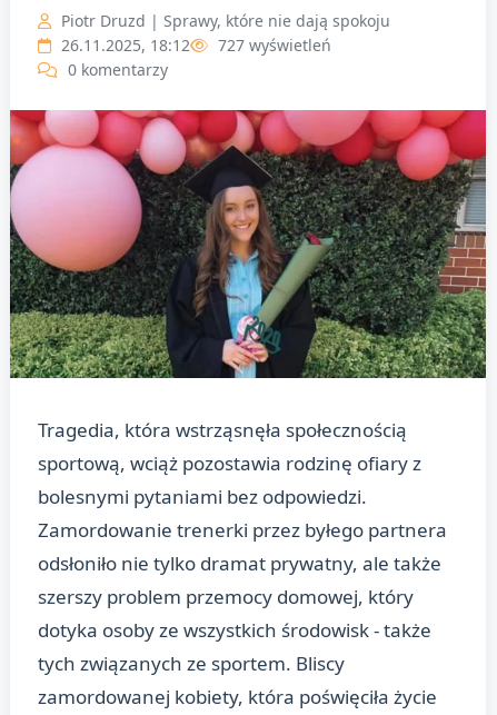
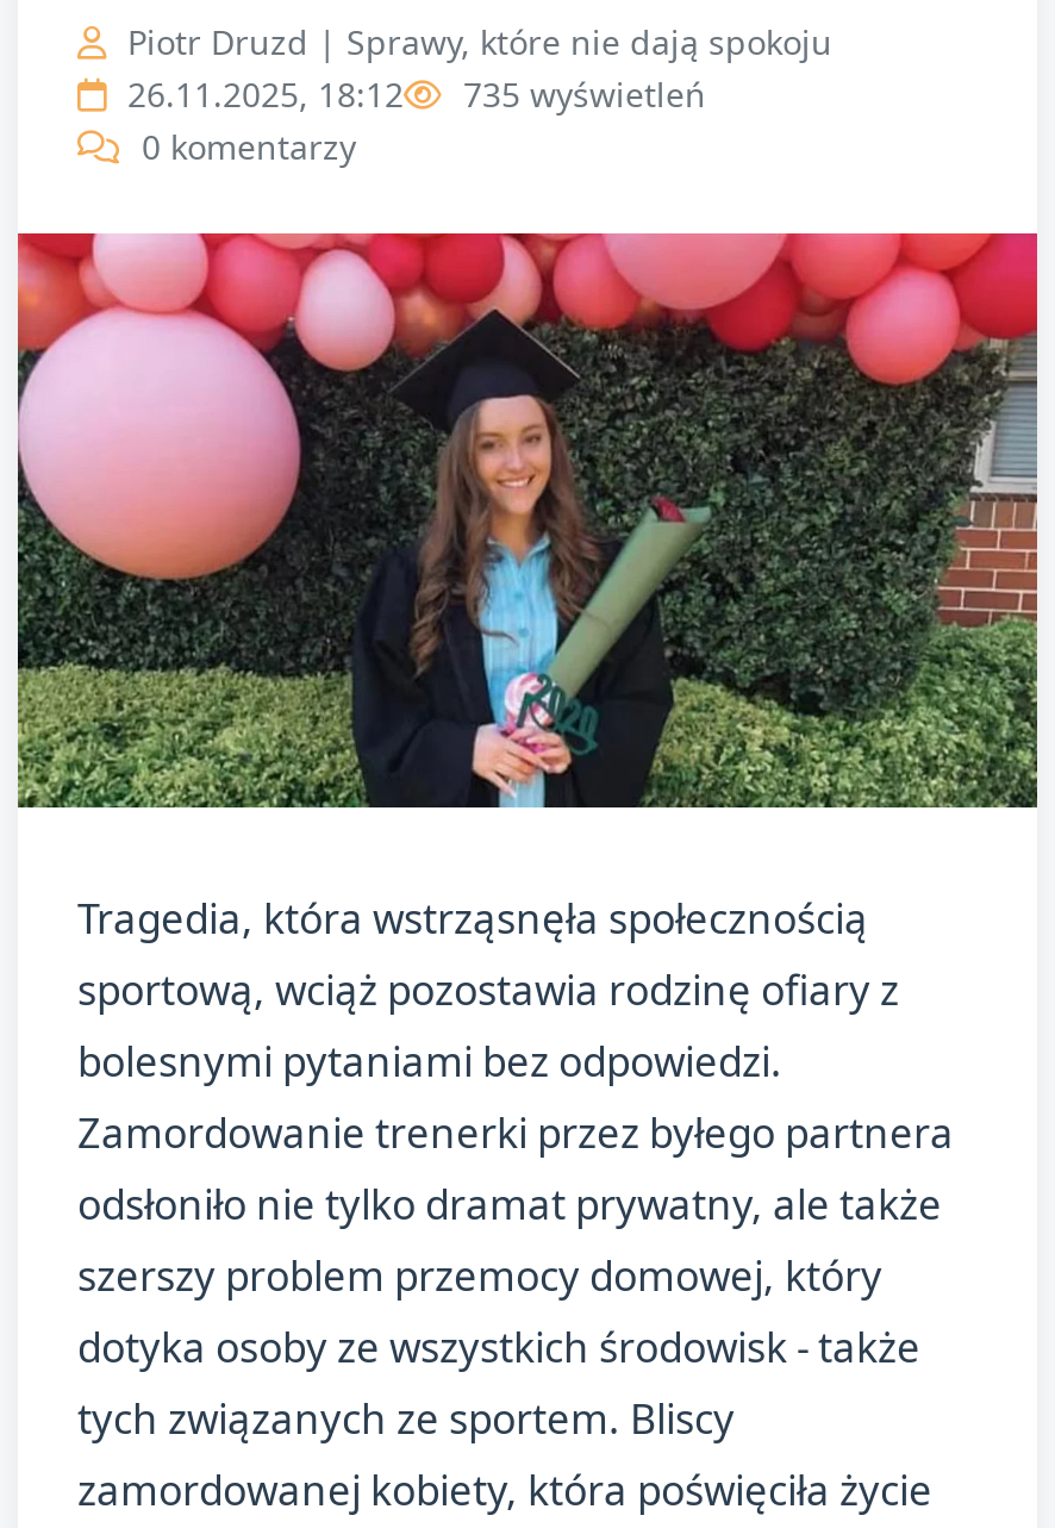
[57,34,331,56] 26.11.2025, 18:12 727 wyświetleń -> [118,71,706,117] 26.11.2025, 18:12 735 wyświetleń

